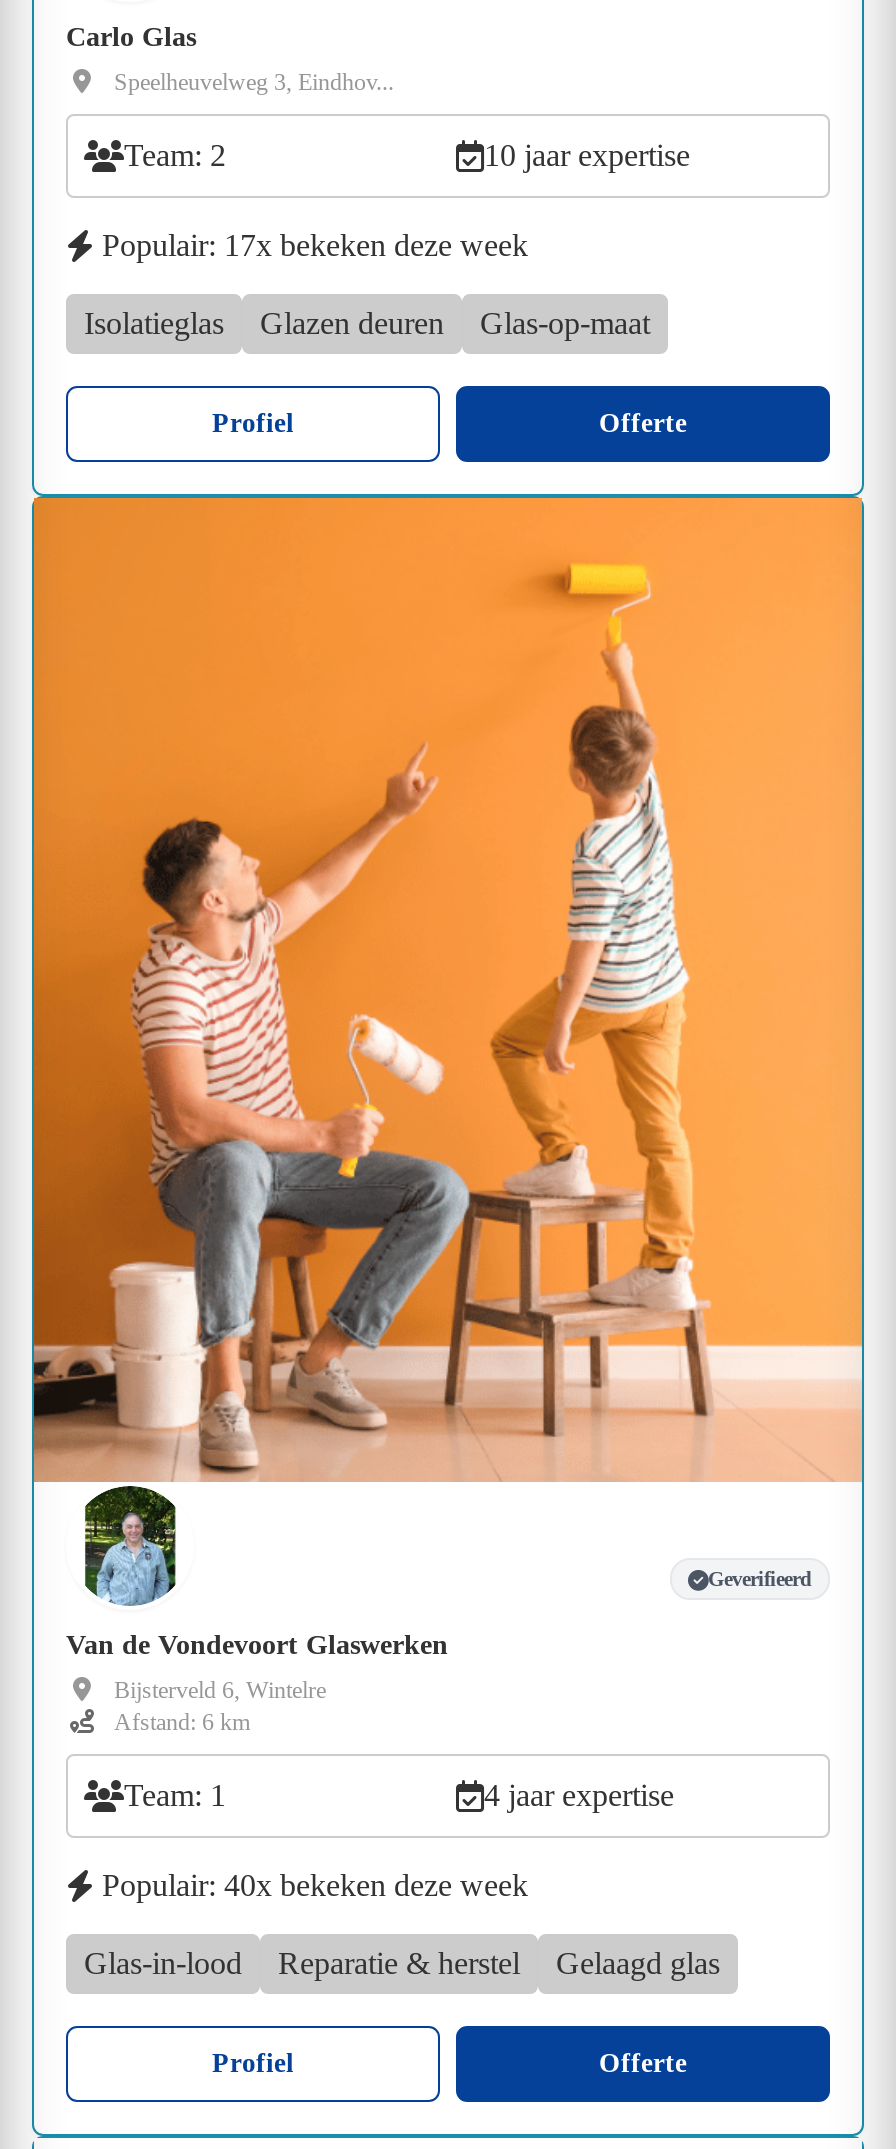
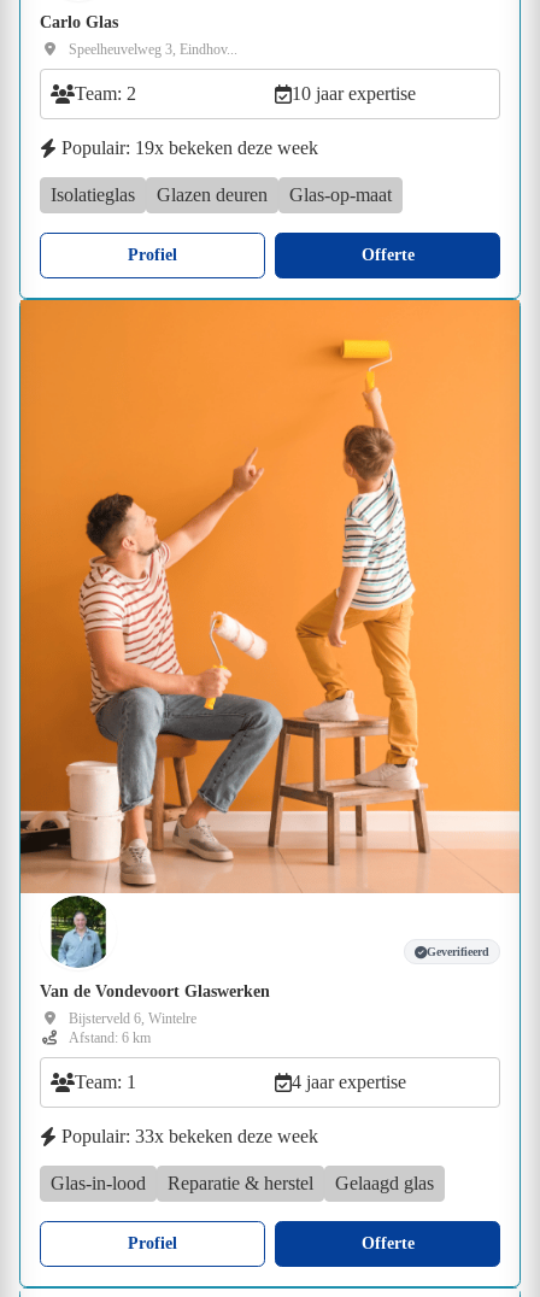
[102,228,528,262] Populair: 17x bekeken deze week -> [61,137,318,158] Populair: 19x bekeken deze week
[102,1867,528,1901] Populair: 40x bekeken deze week -> [61,1125,318,1146] Populair: 33x bekeken deze week

